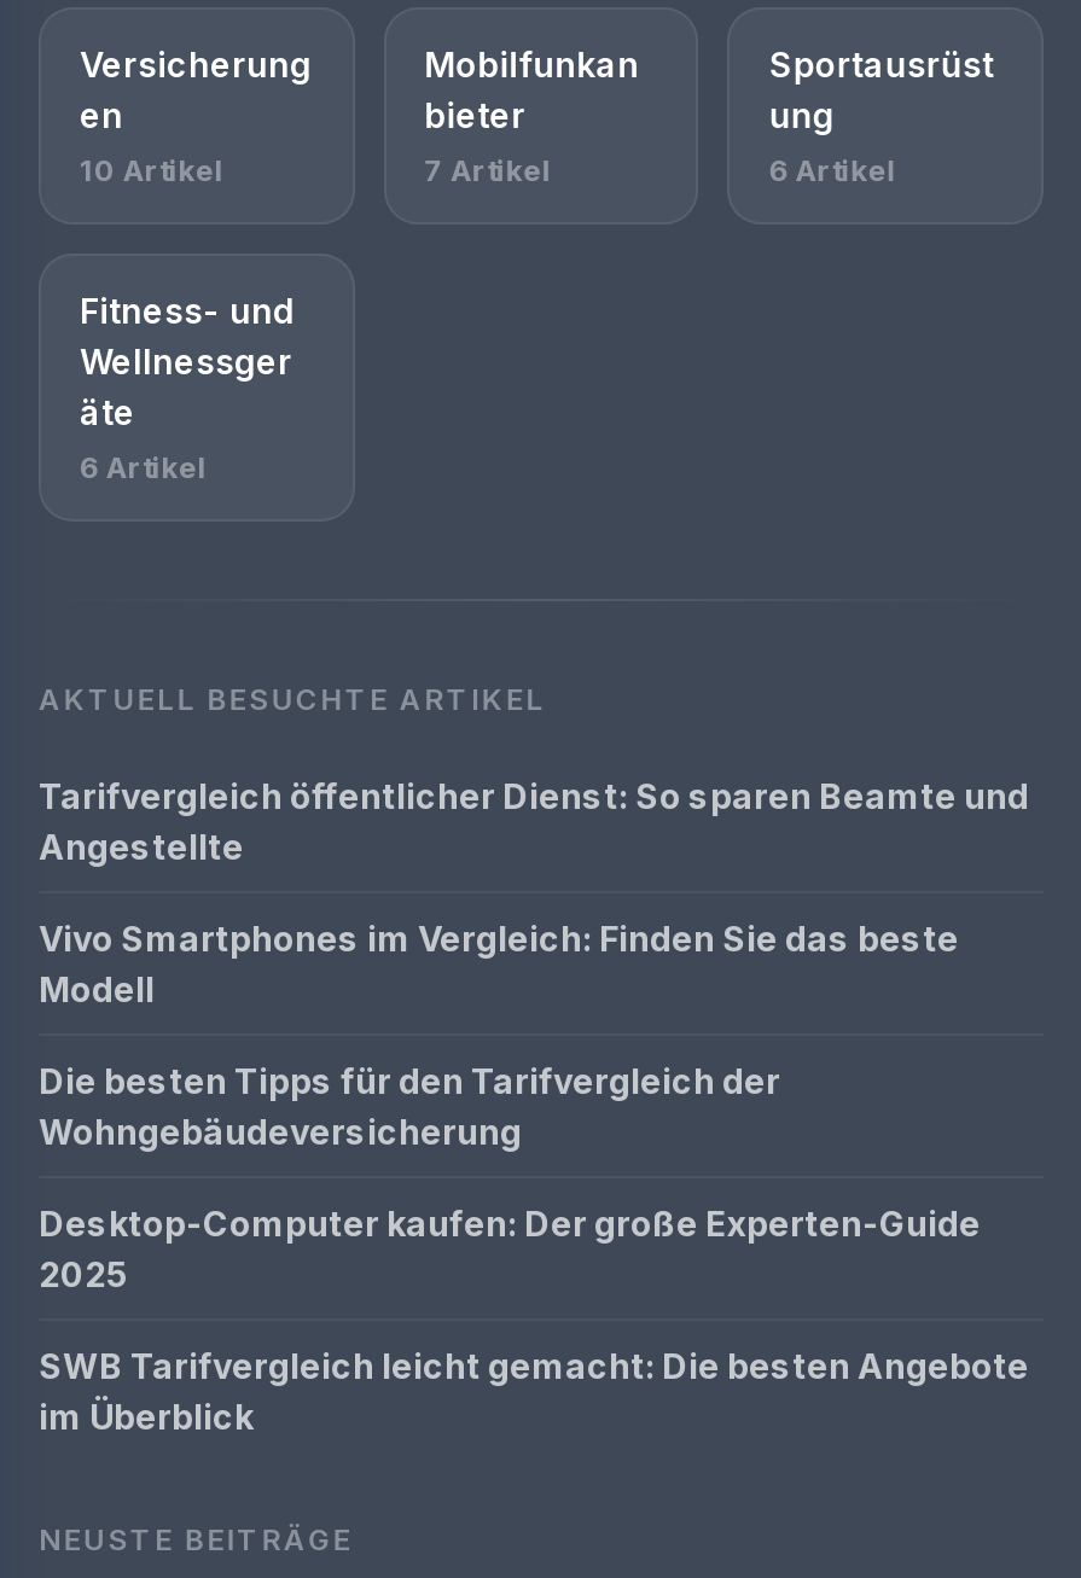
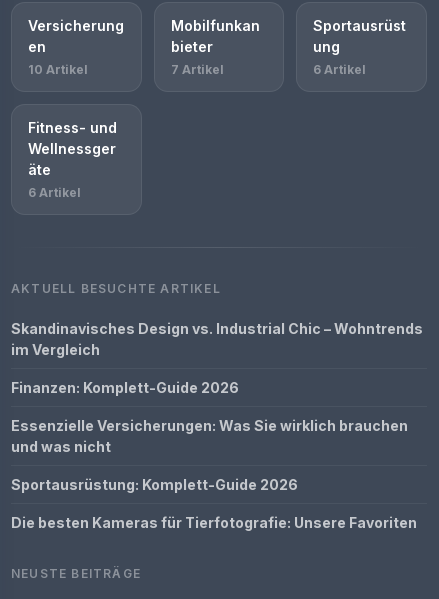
[39,775,1029,867] Tarifvergleich öffentlicher Dienst: So sparen Beamte und | Angestellte -> [11,320,423,358] Skandinavisches Design vs. Industrial Chic – Wohntrends | im Vergleich
[39,918,959,1009] Vivo Smartphones im Vergleich: Finden Sie das beste | Modell -> [11,379,239,396] Finanzen: Komplett-Guide 2026
[39,1060,780,1152] Die besten Tipps für den Tarifvergleich der | Wohngebäudeversicherung -> [11,417,408,455] Essenzielle Versicherungen: Was Sie wirklich brauchen | und was nicht
[39,1203,981,1294] Desktop-Computer kaufen: Der große Experten-Guide | 2025 -> [11,476,298,493] Sportausrüstung: Komplett-Guide 2026
[39,1345,1029,1437] SWB Tarifvergleich leicht gemacht: Die besten Angebote | im Überblick -> [11,514,417,531] Die besten Kameras für Tierfotografie: Unsere Favoriten

